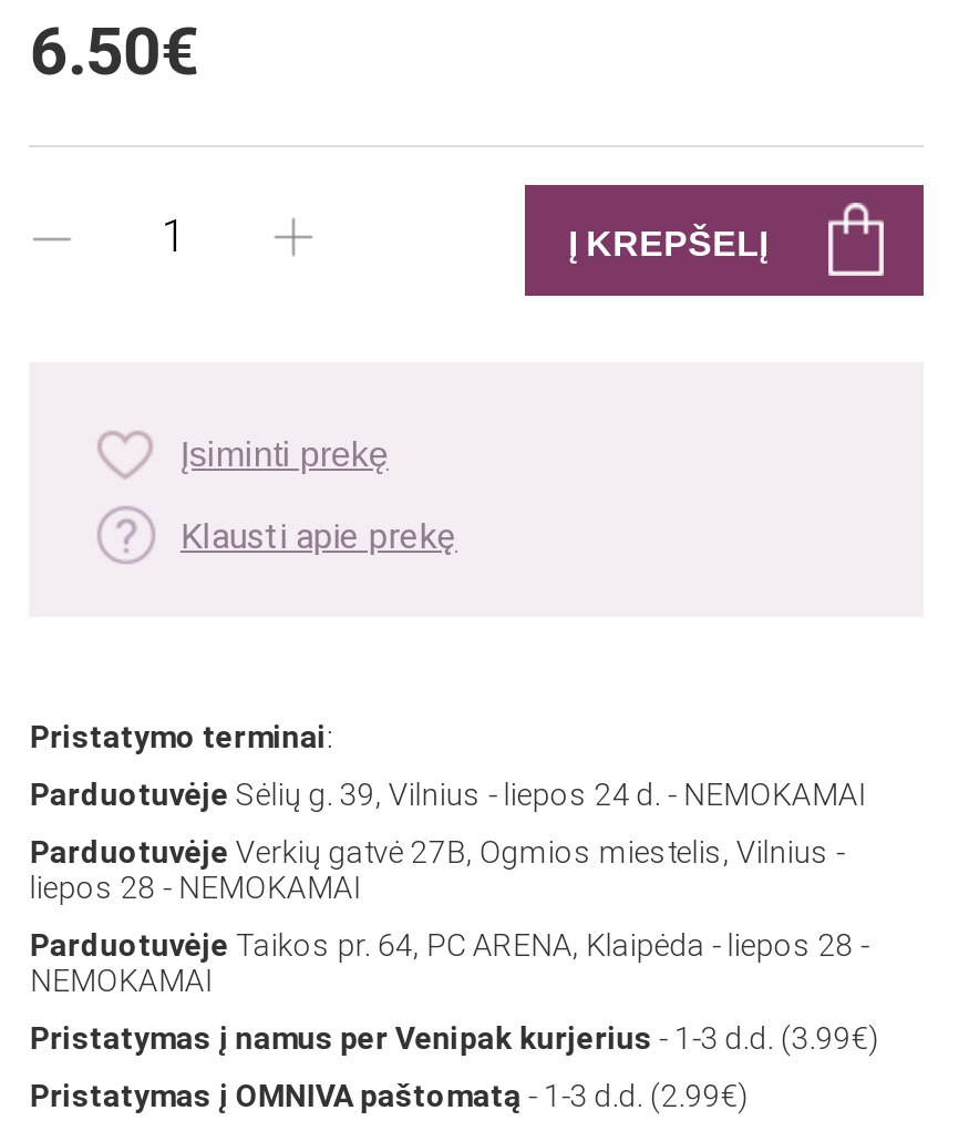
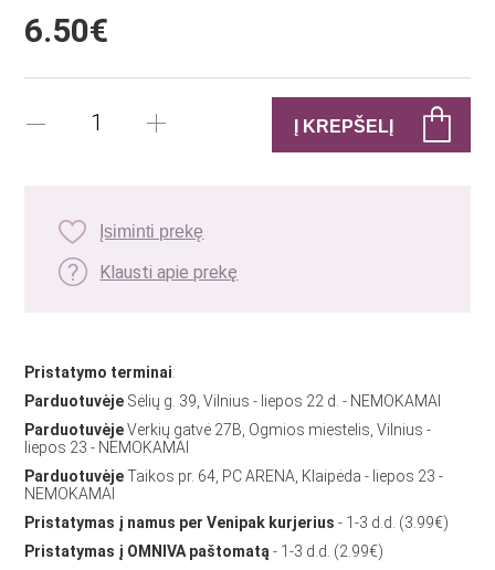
[30,777,865,812] Parduotuvėje Sėlių g. 39, Vilnius - liepos 24 d. - NEMOKAMAI -> [25,392,441,410] Parduotuvėje Sėlių g. 39, Vilnius - liepos 22 d. - NEMOKAMAI
[30,870,360,905] liepos 28 - NEMOKAMAI -> [25,439,189,456] liepos 23 - NEMOKAMAI
[30,927,869,963] Parduotuvėje Taikos pr. 64, PC ARENA, Klaipėda - liepos 28 - -> [25,467,444,485] Parduotuvėje Taikos pr. 64, PC ARENA, Klaipėda - liepos 23 -

